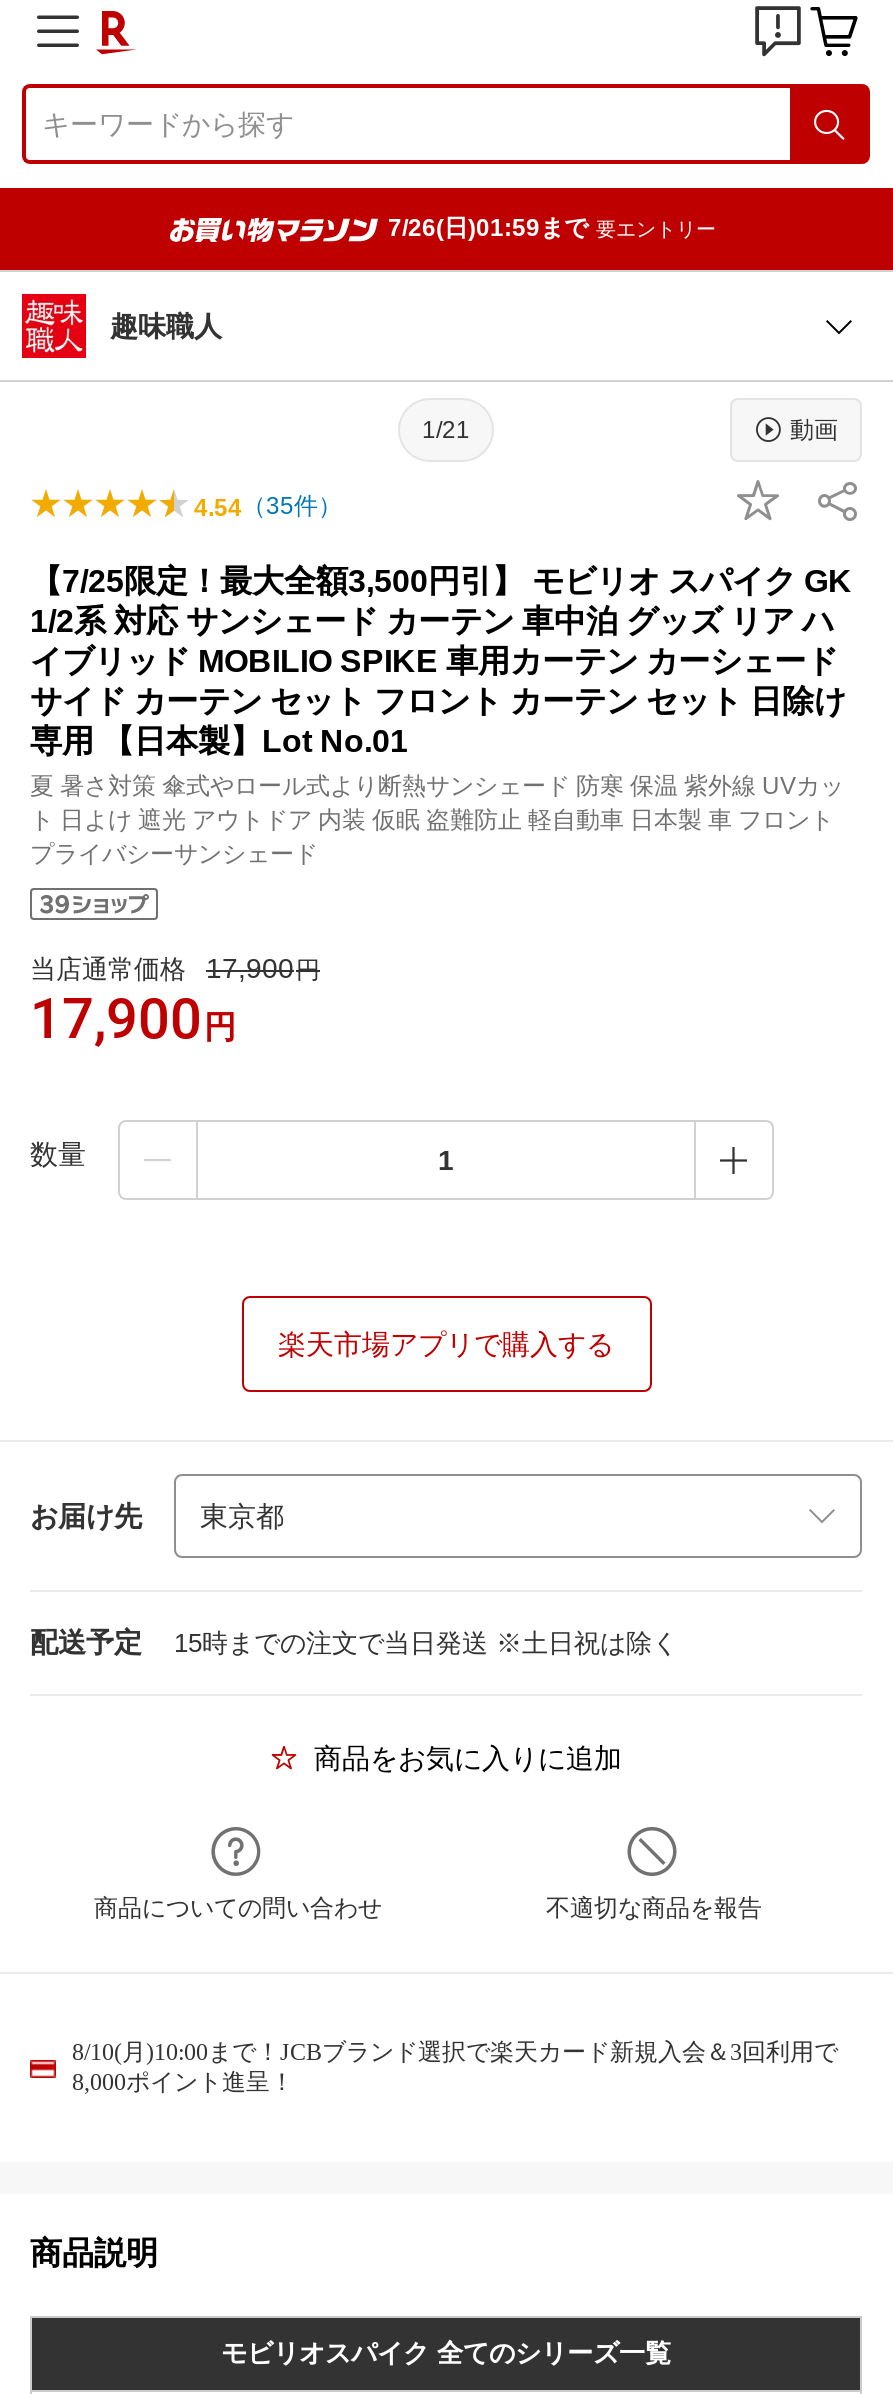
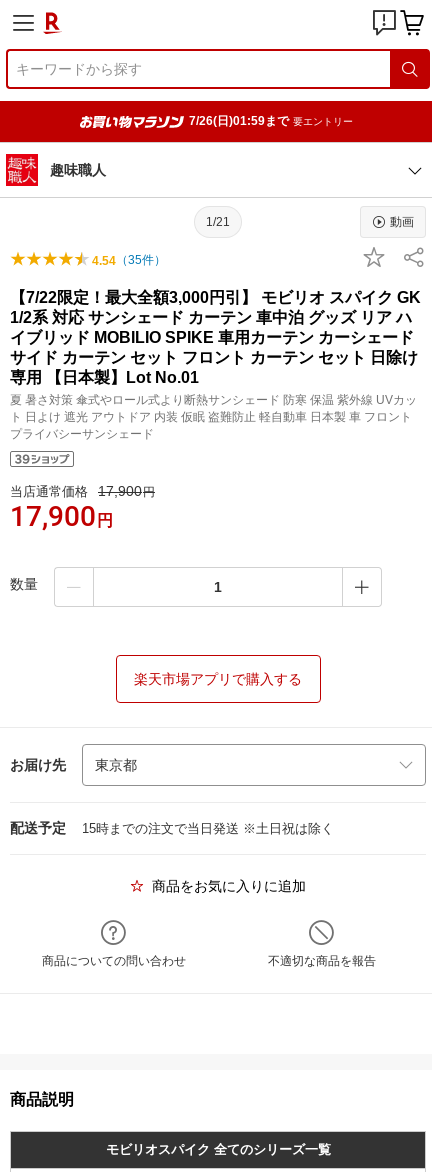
[30,564,852,598] 【7/25限定！最大全額3,500円引】 モビリオ スパイク GK -> [10,289,421,306] 【7/22限定！最大全額3,000円引】 モビリオ スパイク GK
[72,2038,838,2096] 8/10(月)10:00まで！JCBブランド選択で楽天カード新規入会＆3回利用で | 8,000ポイント進呈！ -> none

